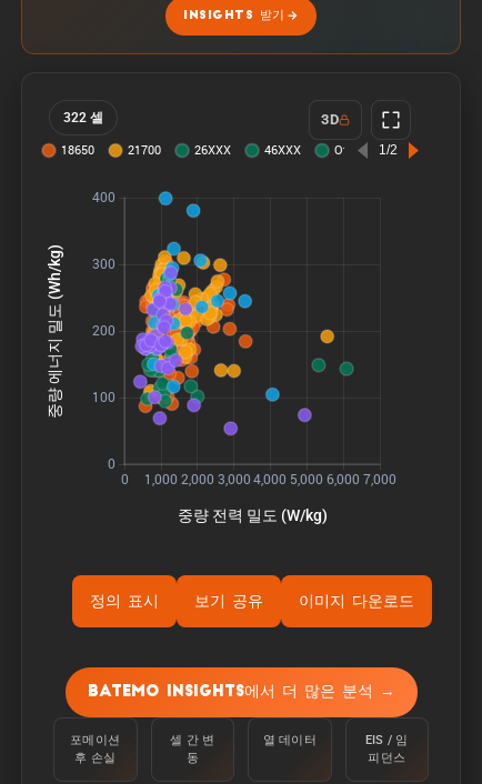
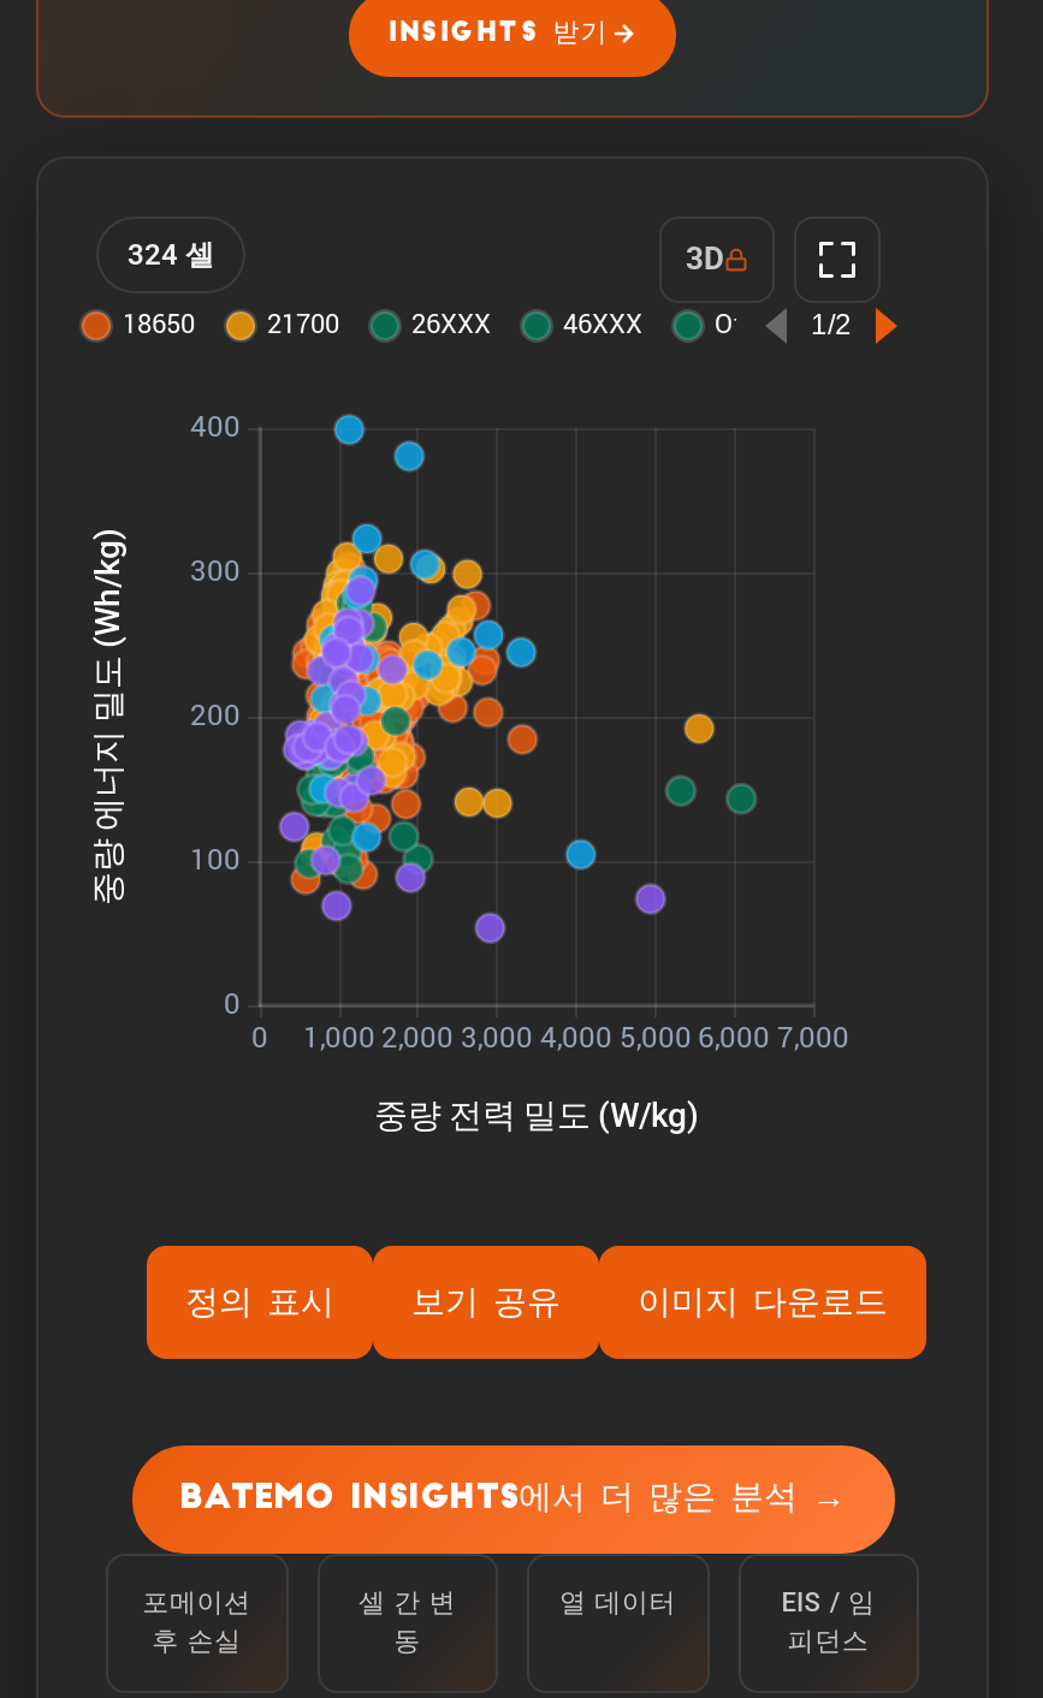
[63,109,103,125] 322 셀 -> [128,237,214,271] 324 셀

